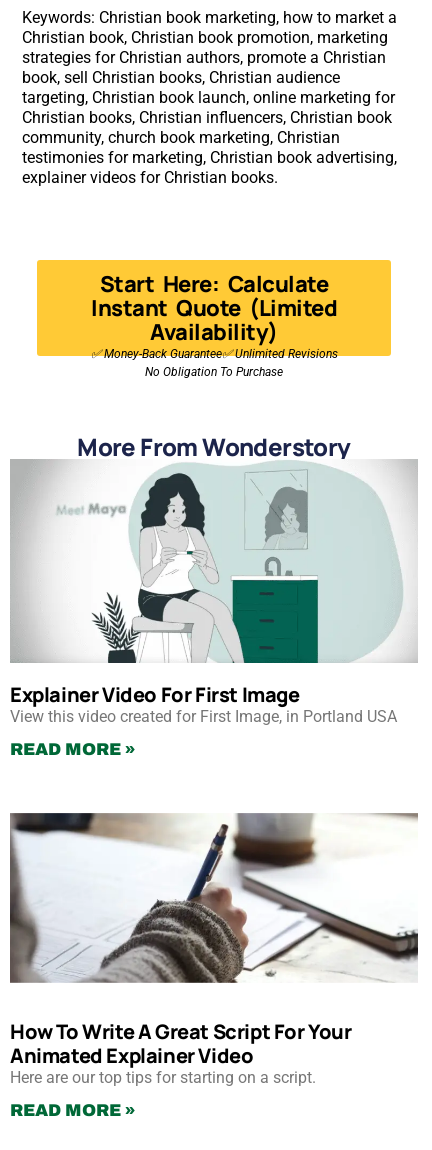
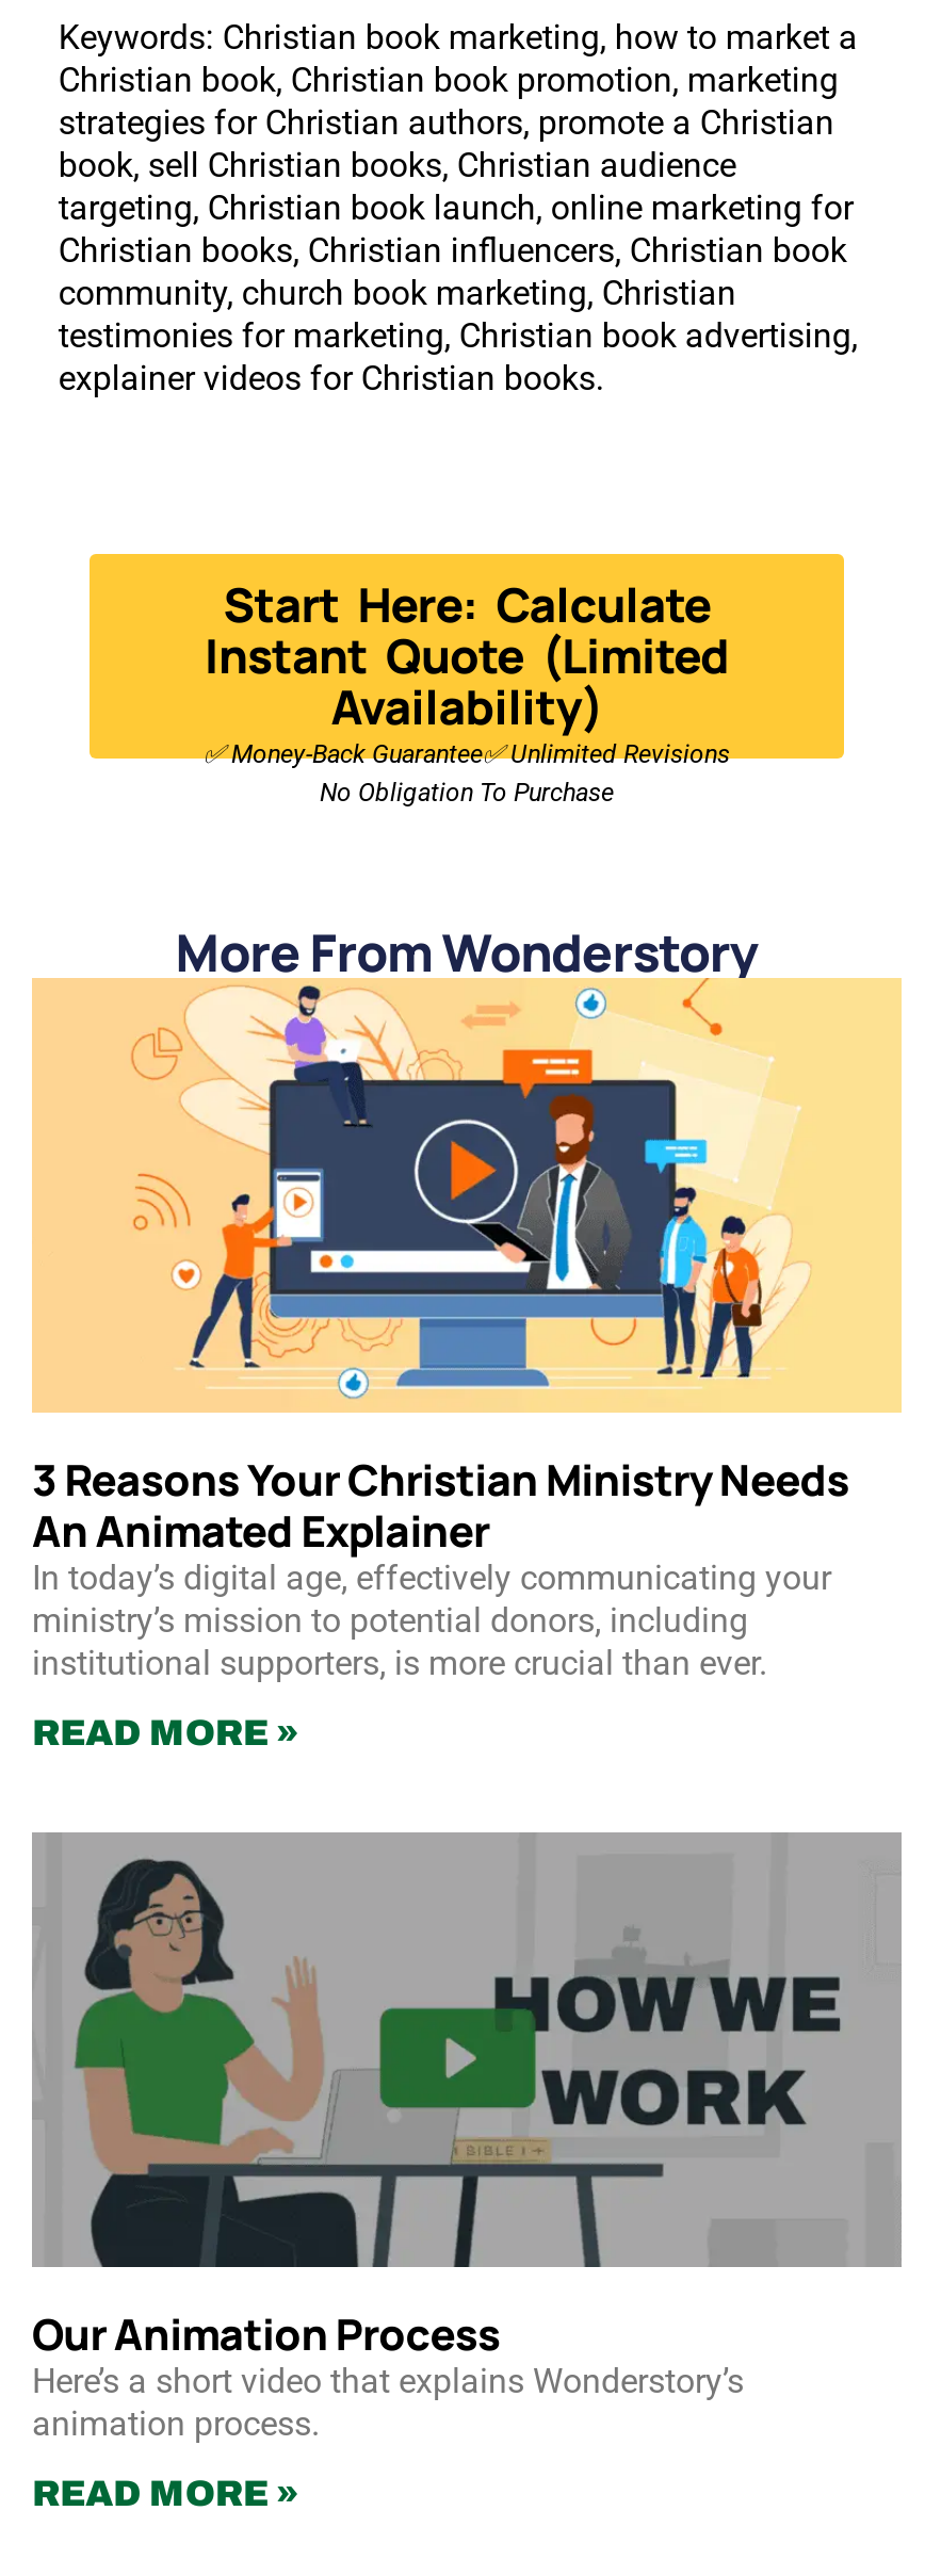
[10,459,418,726] [image] | Explainer Video For First Image | View this video created for First Image, in Portland USA -> [32,978,902,1683] [image] | 3 Reasons Your Christian Ministry Needs | An Animated Explainer | In today’s digital age, effectively communicating your | ministry’s mission to potential donors, including | institutional supporters, is more crucial than ever.
[10,800,418,1087] [image] | How To Write A Great Script For Your | Animated Explainer Video | Here are our top tips for starting on a script. -> [32,1830,904,2444] [image] | Our Animation Process | Here’s a short video that explains Wonderstory’s | animation process.

